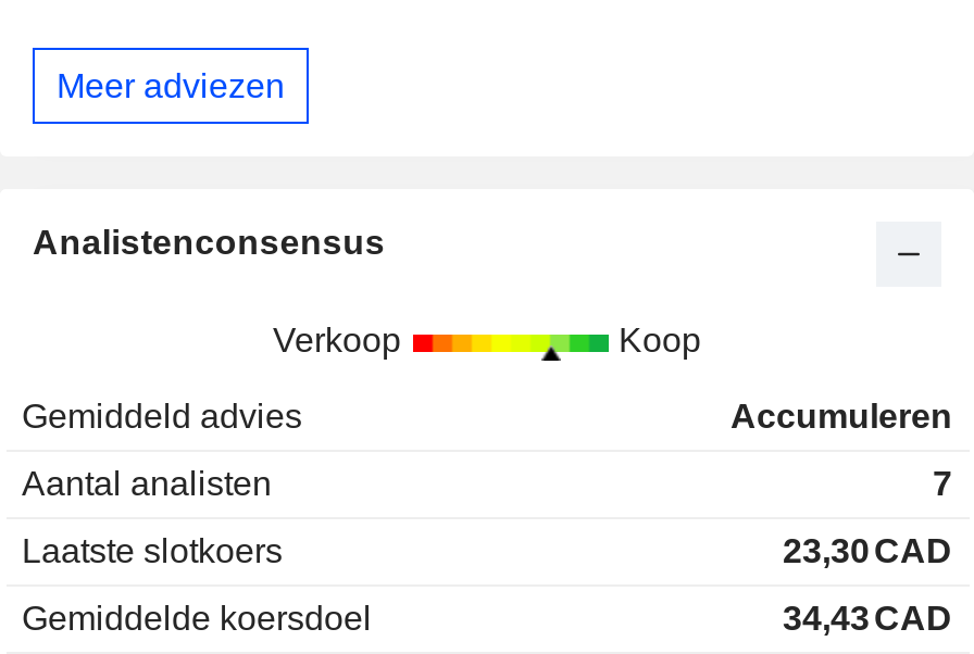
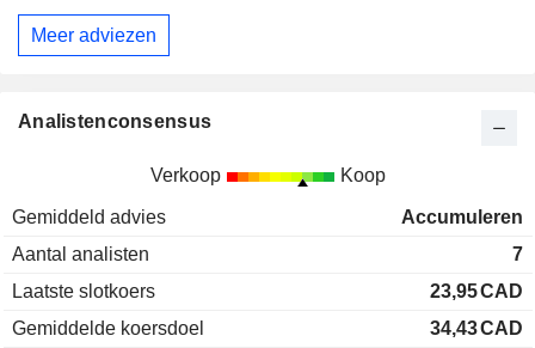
[783,533,952,570] 23,30 CAD -> [430,281,523,302] 23,95 CAD

